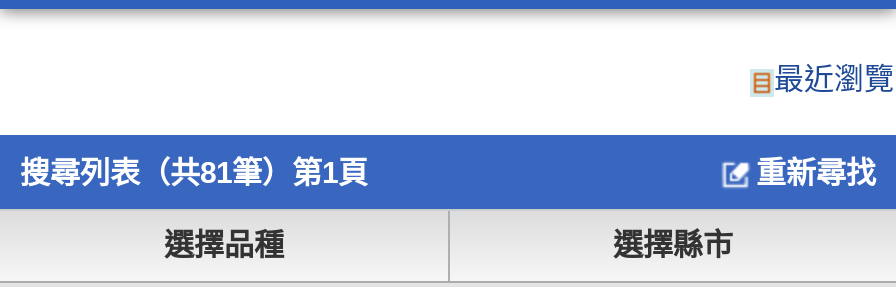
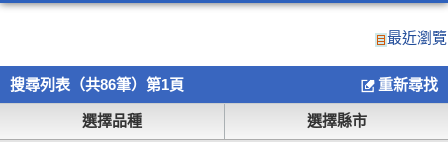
[20,155,368,189] 搜尋列表（共81筆）第1頁 -> [10,76,184,93] 搜尋列表（共86筆）第1頁

